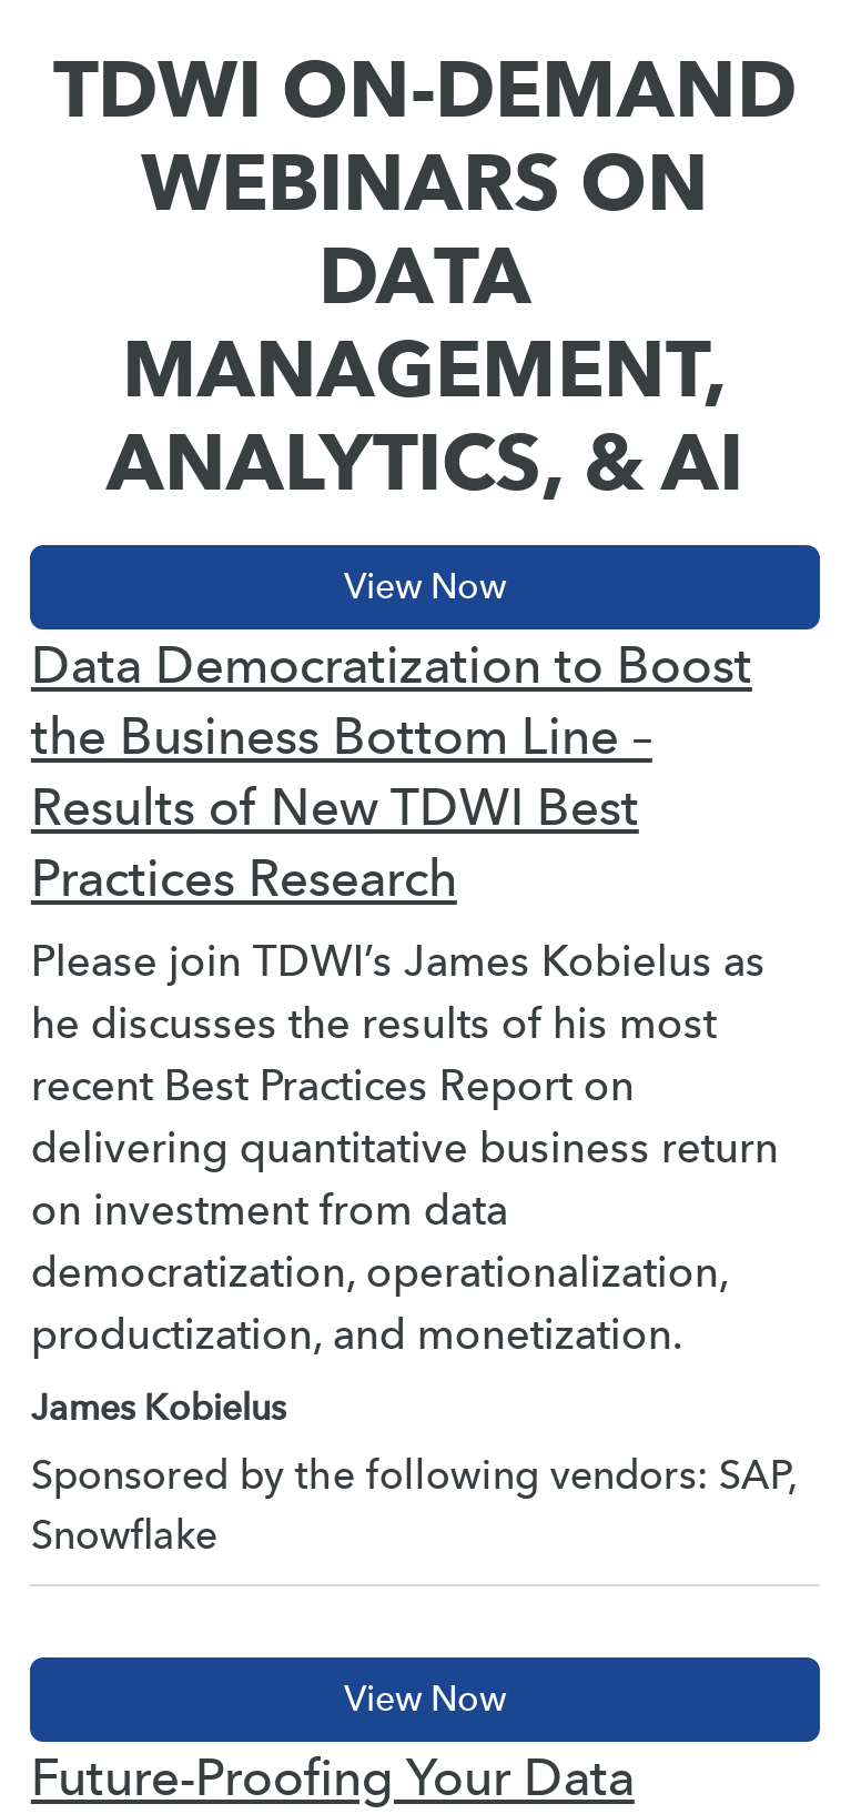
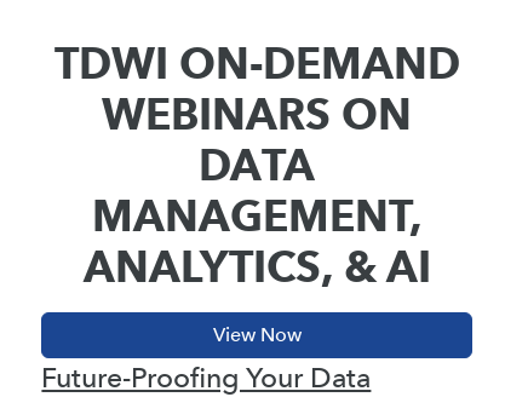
[31,633,796,1560] Data Democratization to Boost | the Business Bottom Line – | Results of New TDWI Best | Practices Research | Please join TDWI’s James Kobielus as | he discusses the results of his most | recent Best Practices Report on | delivering quantitative business return | on investment from data | democratization, operationalization, | productization, and monetization. | James Kobielus | Sponsored by the following vendors: SAP, | Snowflake -> none

